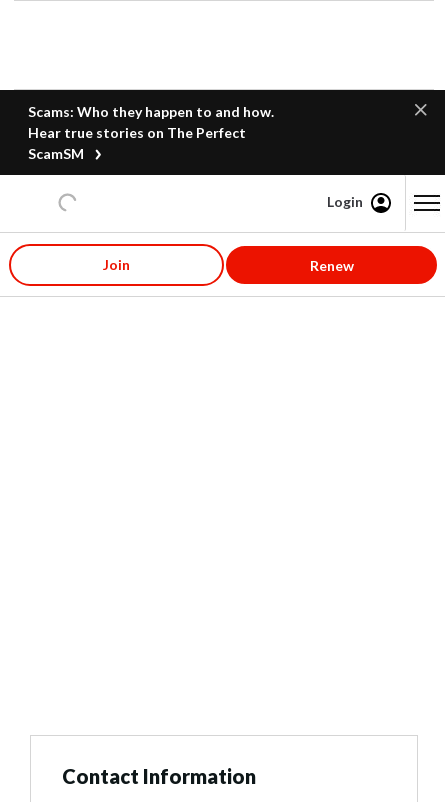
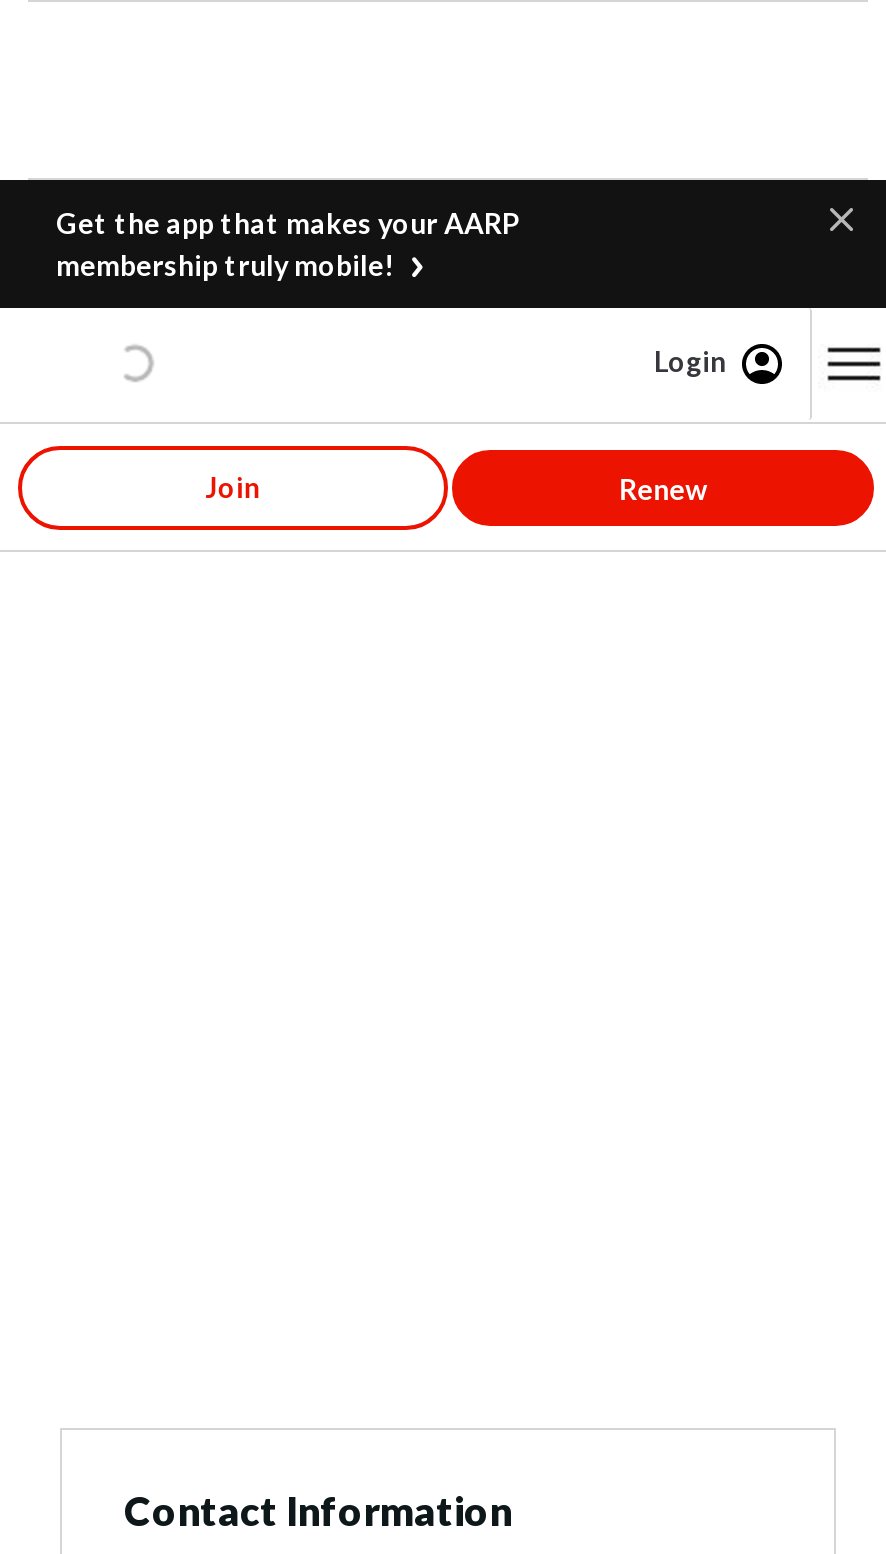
[28,103,274,162] Scams: Who they happen to and how. | Hear true stories on The Perfect | ScamSM -> [56,206,520,282] Get the app that makes your AARP | membership truly mobile!

